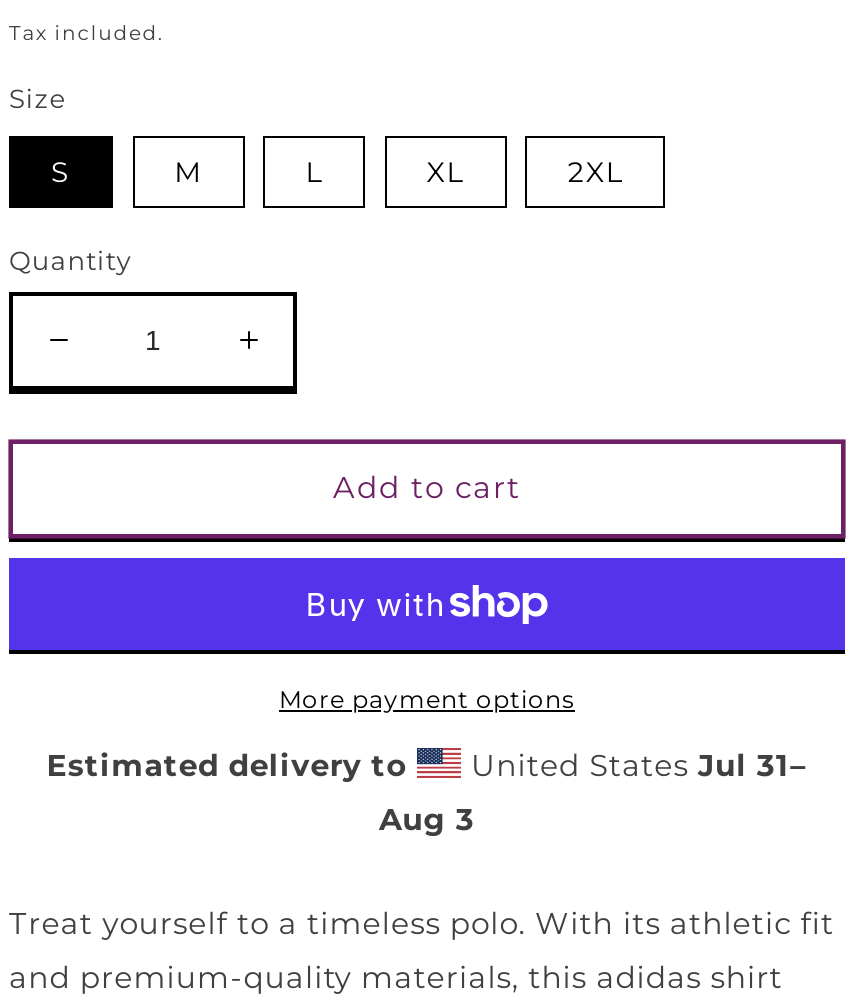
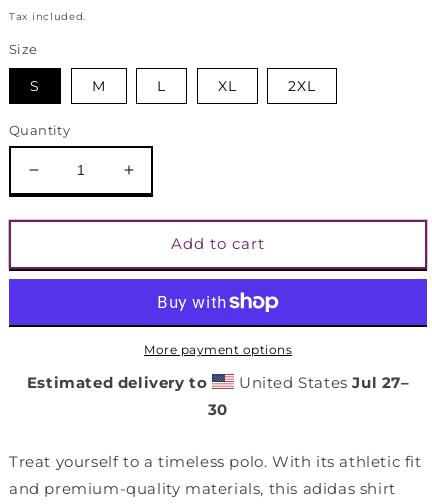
[379,745,808,837] United States Jul 31– | Aug 3 -> [208,373,409,419] United States Jul 27– | 30

